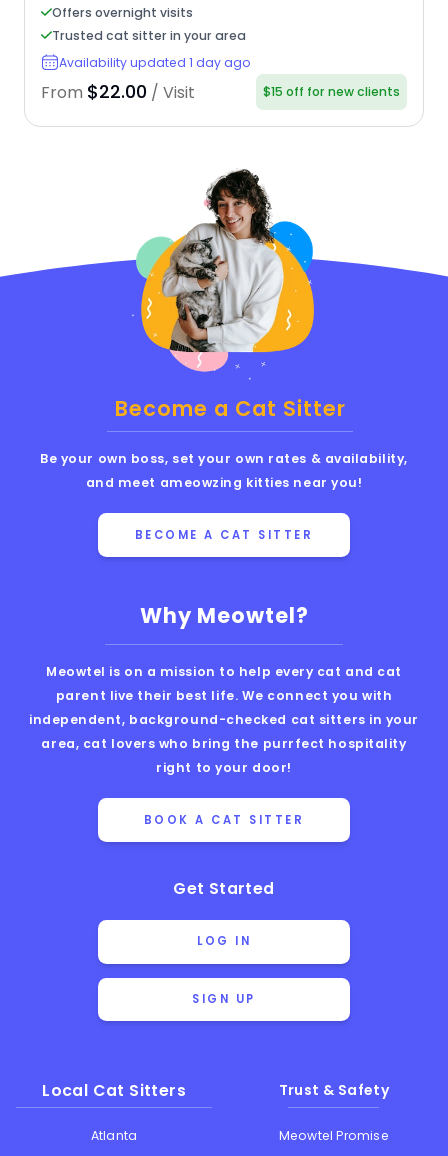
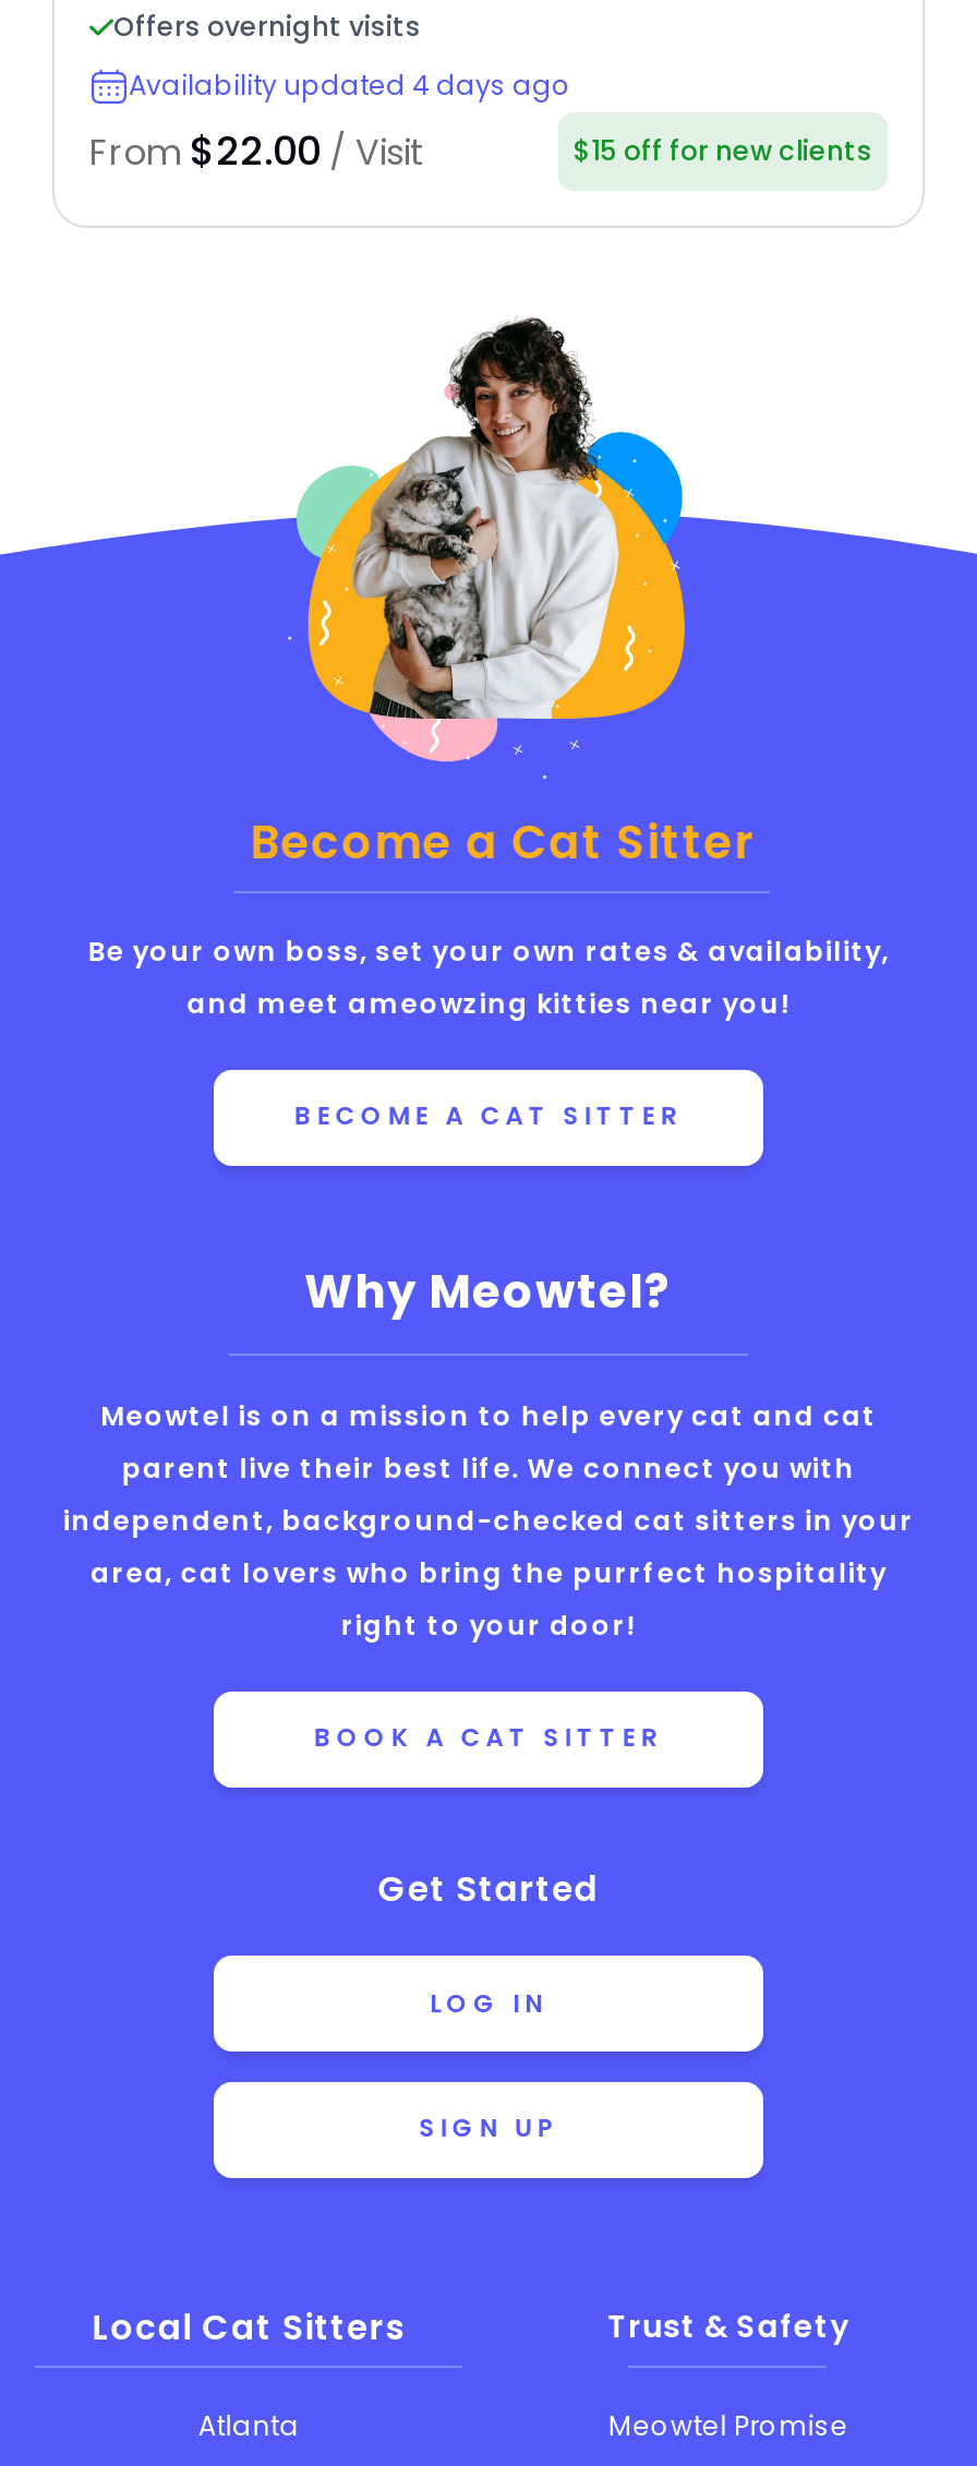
[52,27,251,71] Trusted cat sitter in your area | Availability updated 1 day ago -> [129,67,571,104] Availability updated 4 days ago

